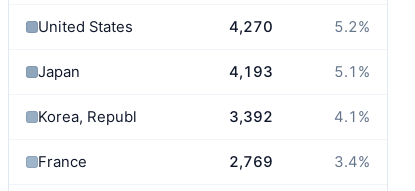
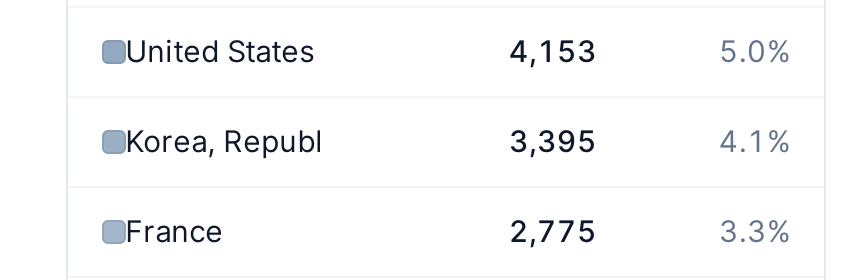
[38,18,370,81] 4,270 | 5.2% | Japan | 4,193 | 5.1% -> [509,34,791,70] 4,153 | 5.0%
[229,108,273,126] 3,392 -> [509,124,597,160] 3,395
[229,153,273,171] 2,769 -> [509,214,597,250] 2,775
[334,153,370,171] 3.4% -> [719,214,791,250] 3.3%

